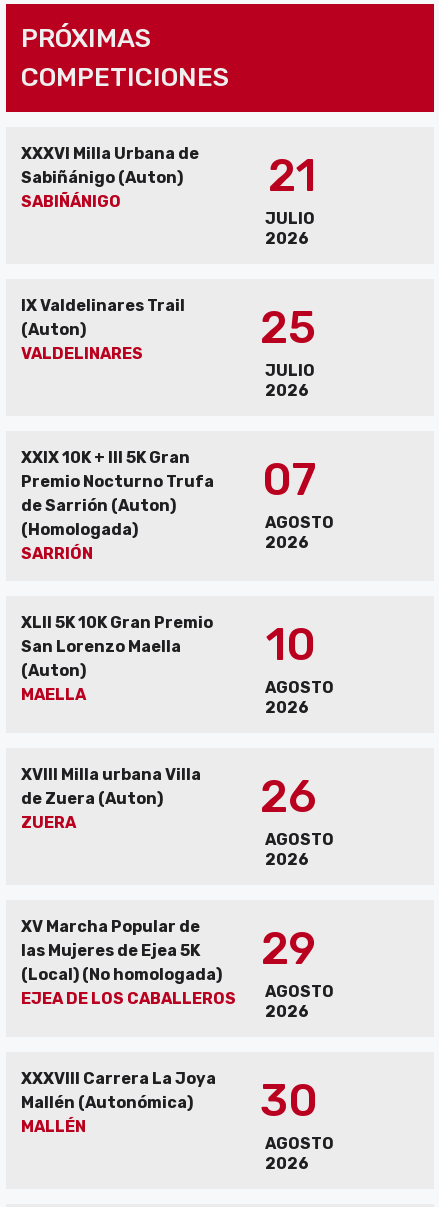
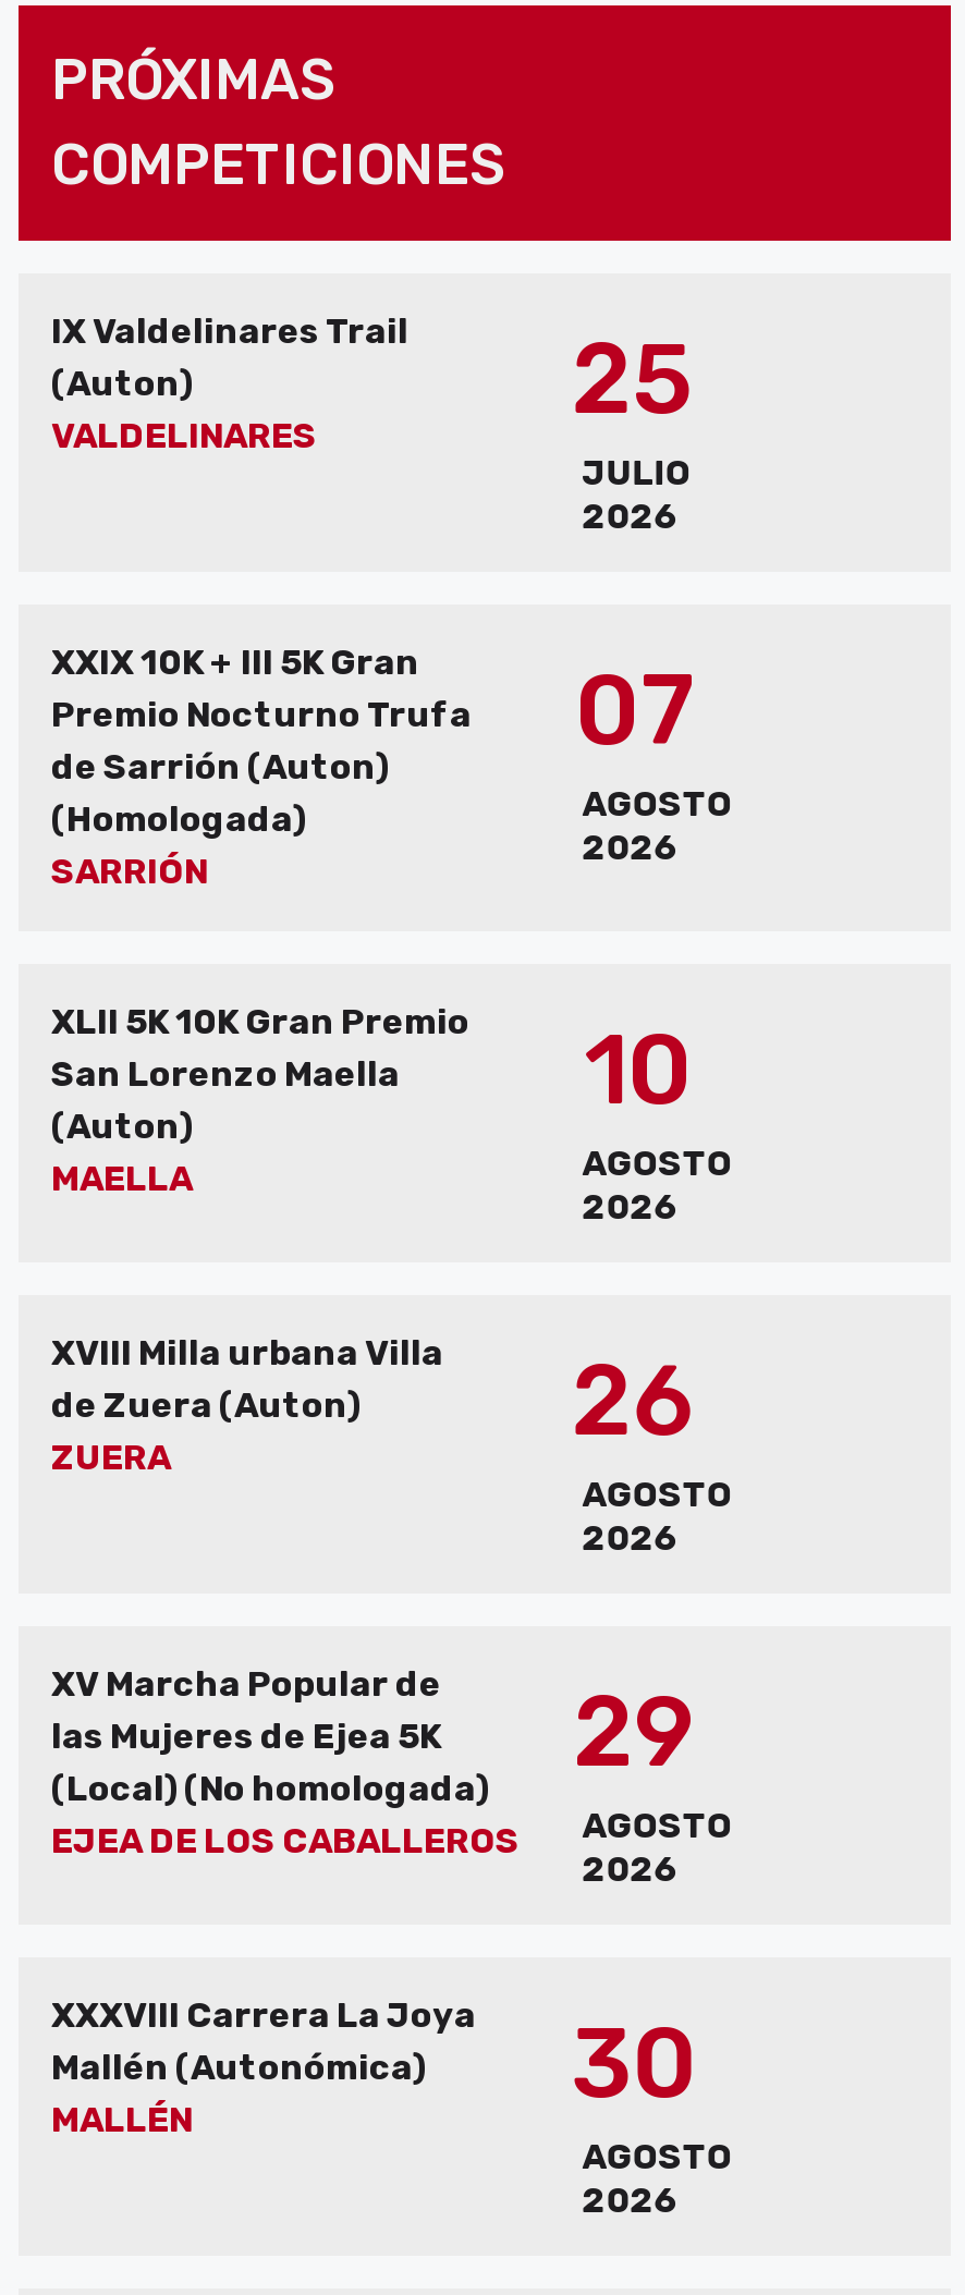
[21,144,315,248] XXXVI Milla Urbana de | Sabiñánigo (Auton) | SABIÑÁNIGO | 21 | JULIO | 2026 -> none

